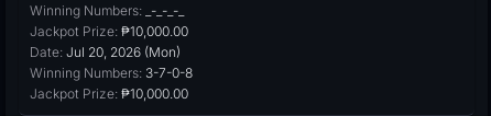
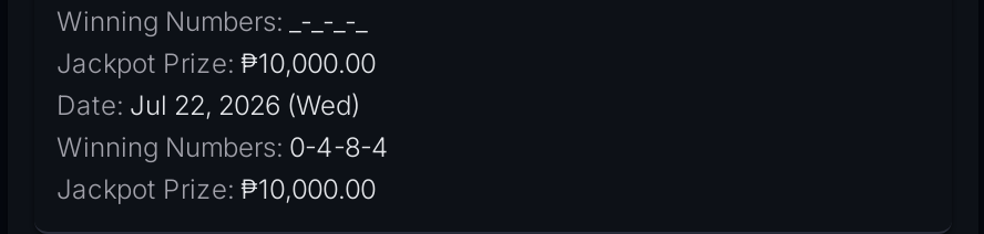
[30,44,181,60] Date: Jul 20, 2026 (Mon) -> [57,88,360,121] Date: Jul 22, 2026 (Wed)
[30,65,193,81] Winning Numbers: 3-7-0-8 -> [57,130,389,163] Winning Numbers: 0-4-8-4

